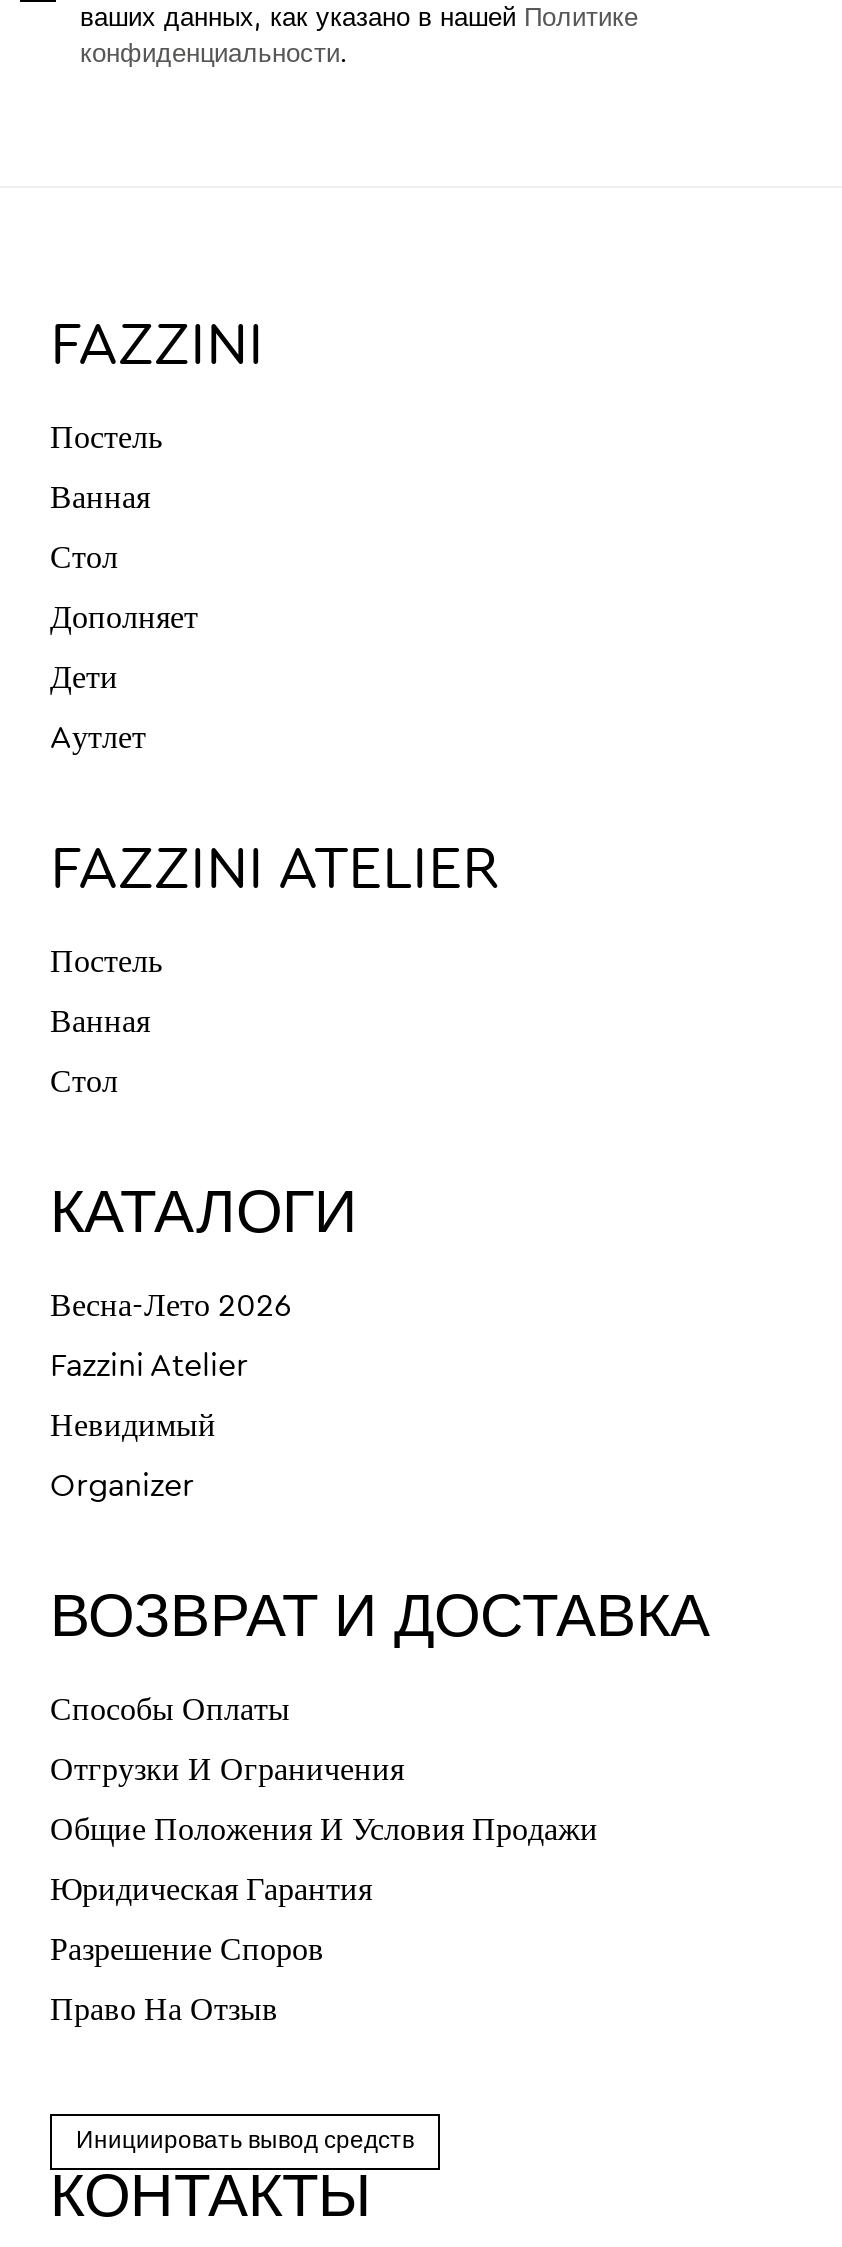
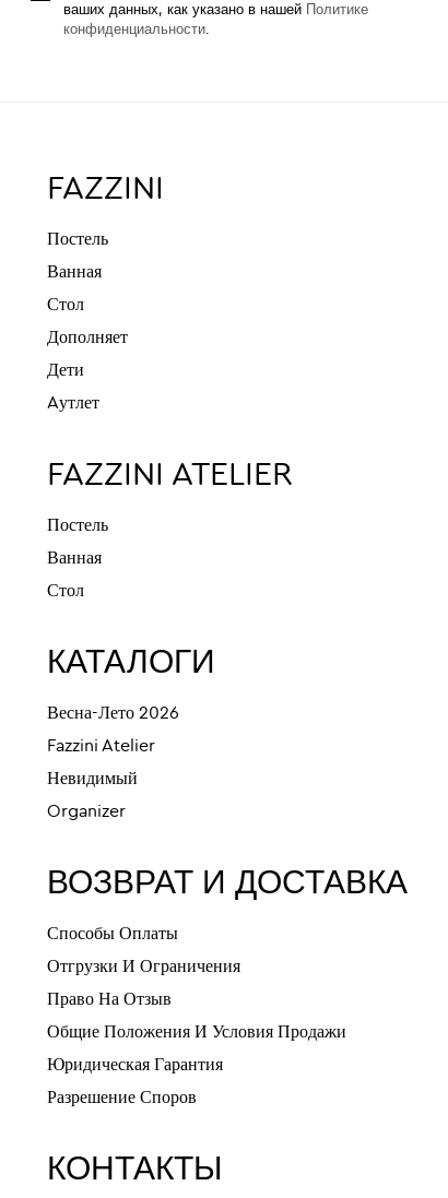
moved [50,1816,598,1968] -> [47,1024,346,1107]: Общие Положения И Условия Продажи | Юридическая Гарантия | Разрешение Споров
moved [50,1996,278,2028] -> [47,992,172,1009]: Право На Отзыв
[76,2130,414,2154] Инициировать вывод средств -> none

